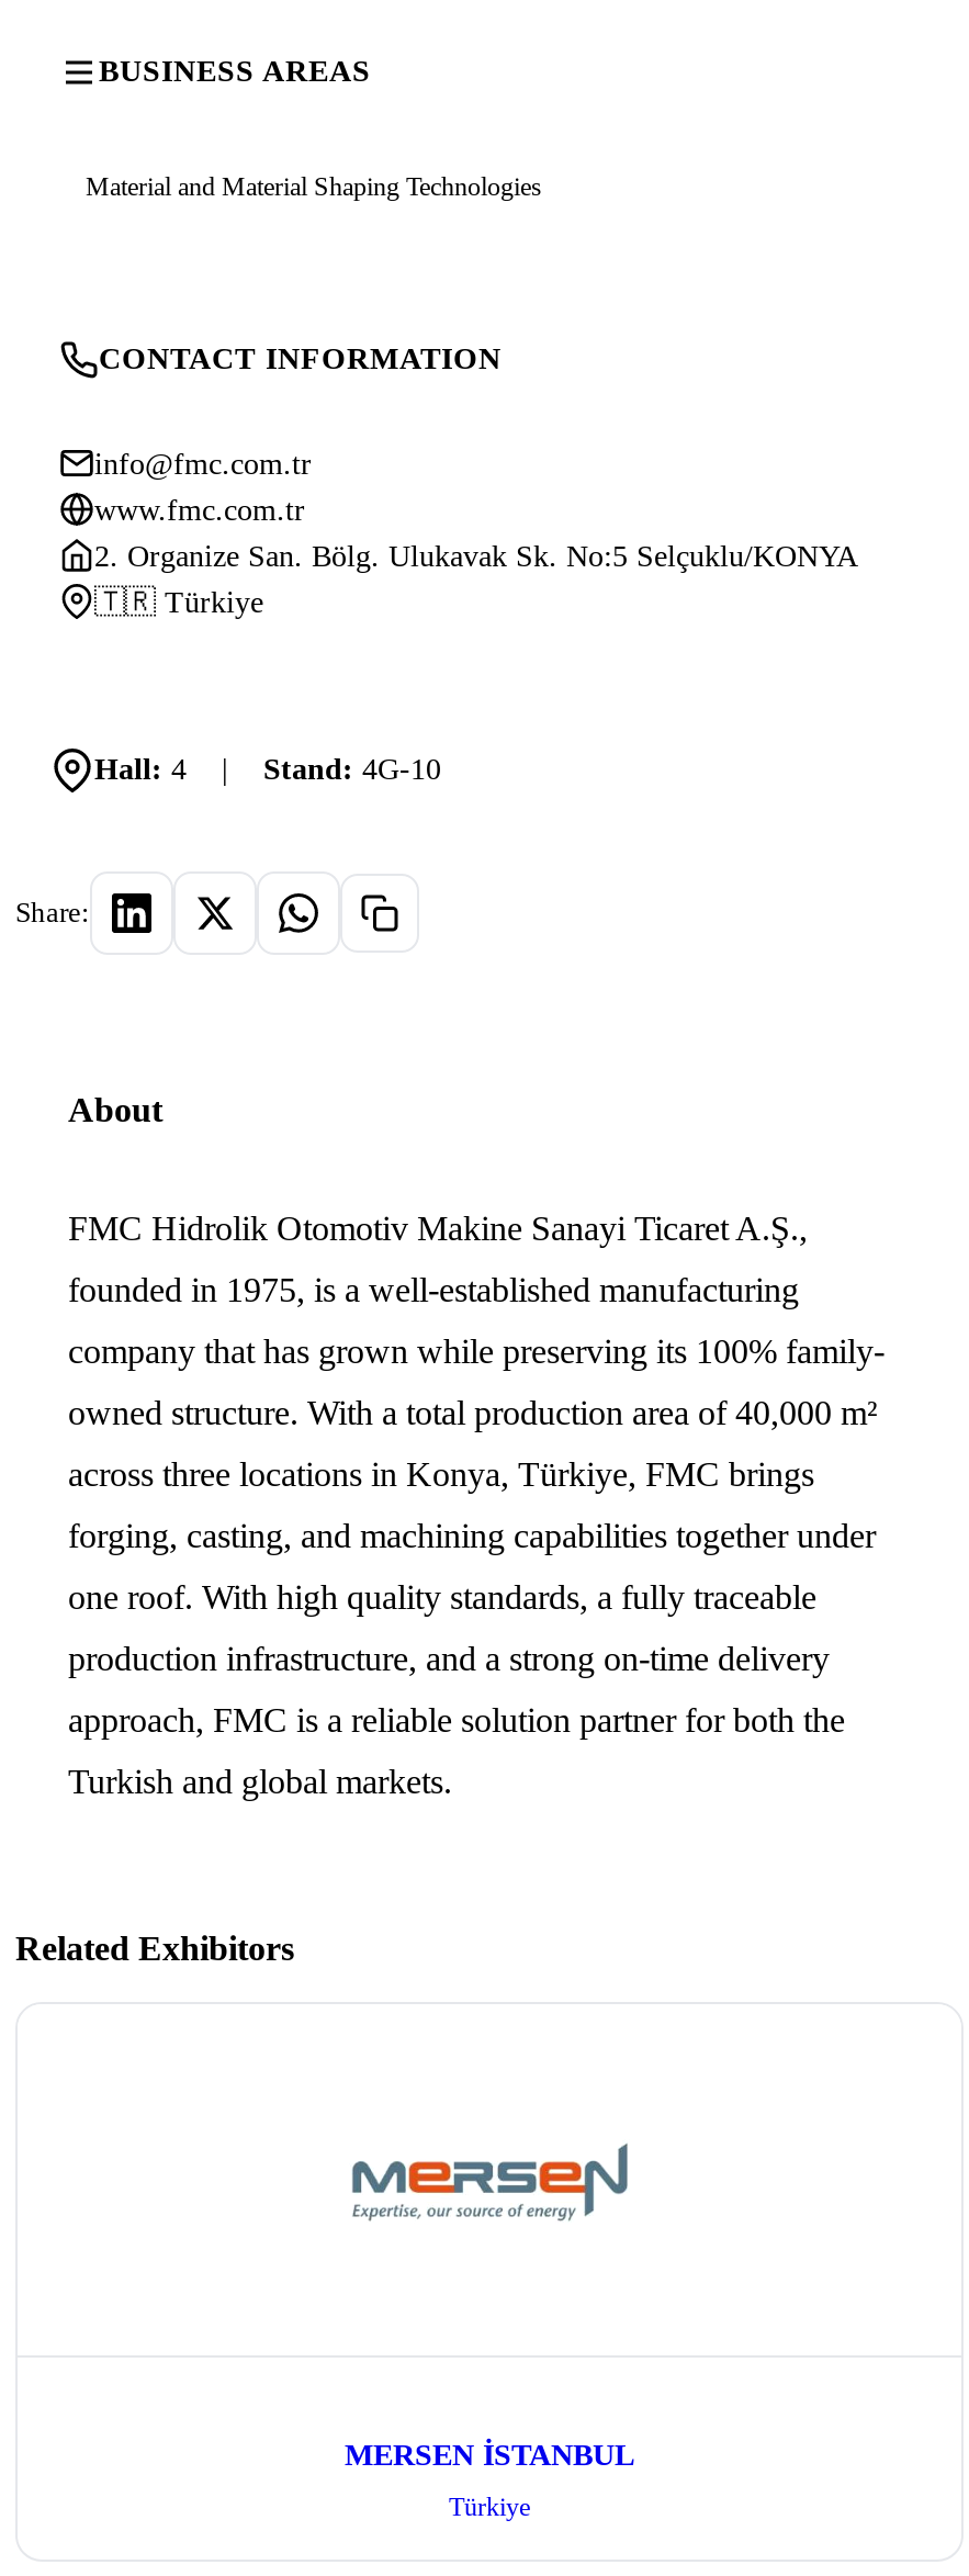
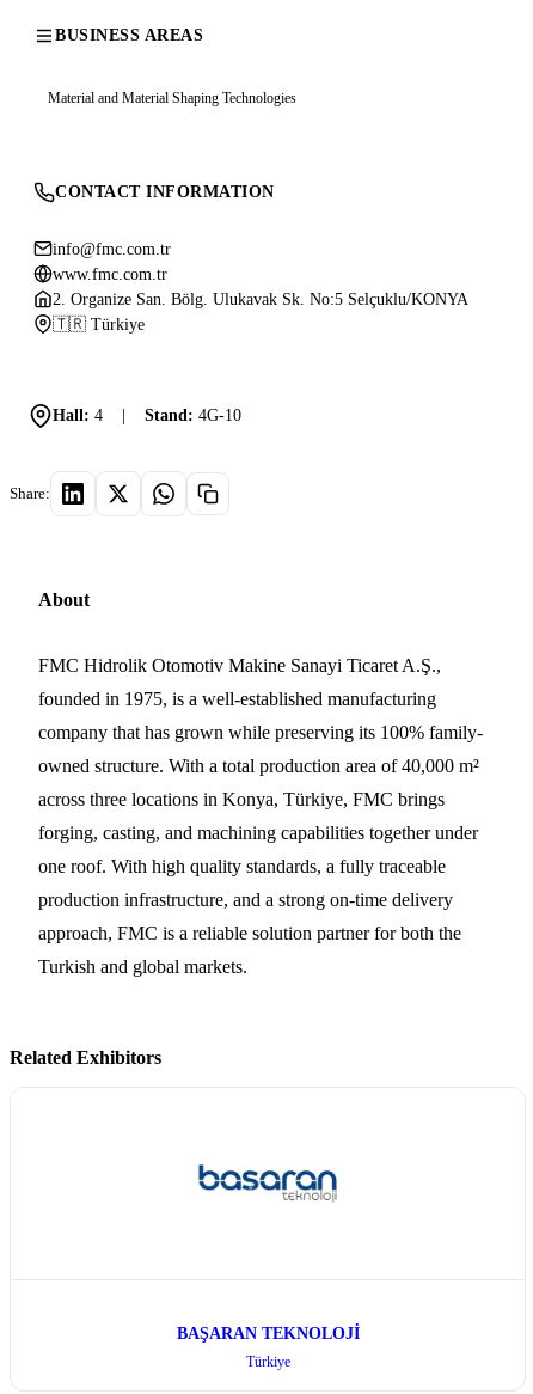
[349,2142,630,2224] [image] -> [192,1163,343,1205] [image]
[345,2438,634,2471] MERSEN İSTANBUL -> [176,1324,359,1342] BAŞARAN TEKNOLOJİ

